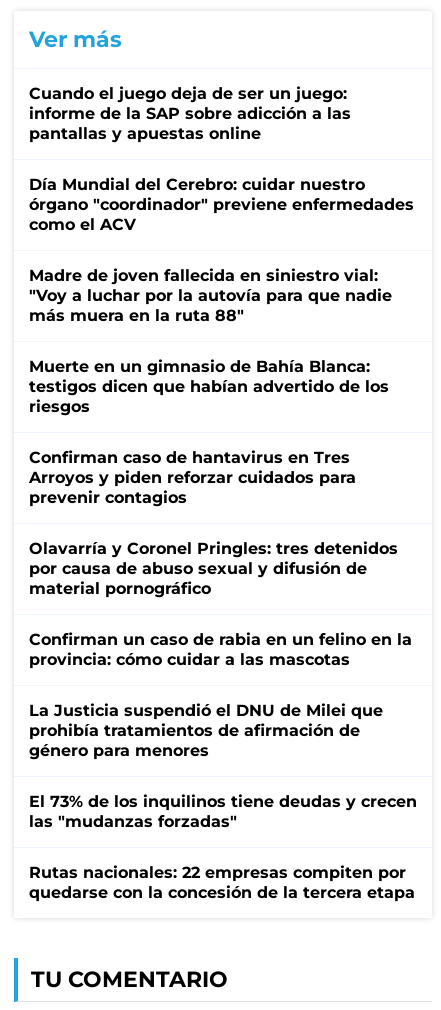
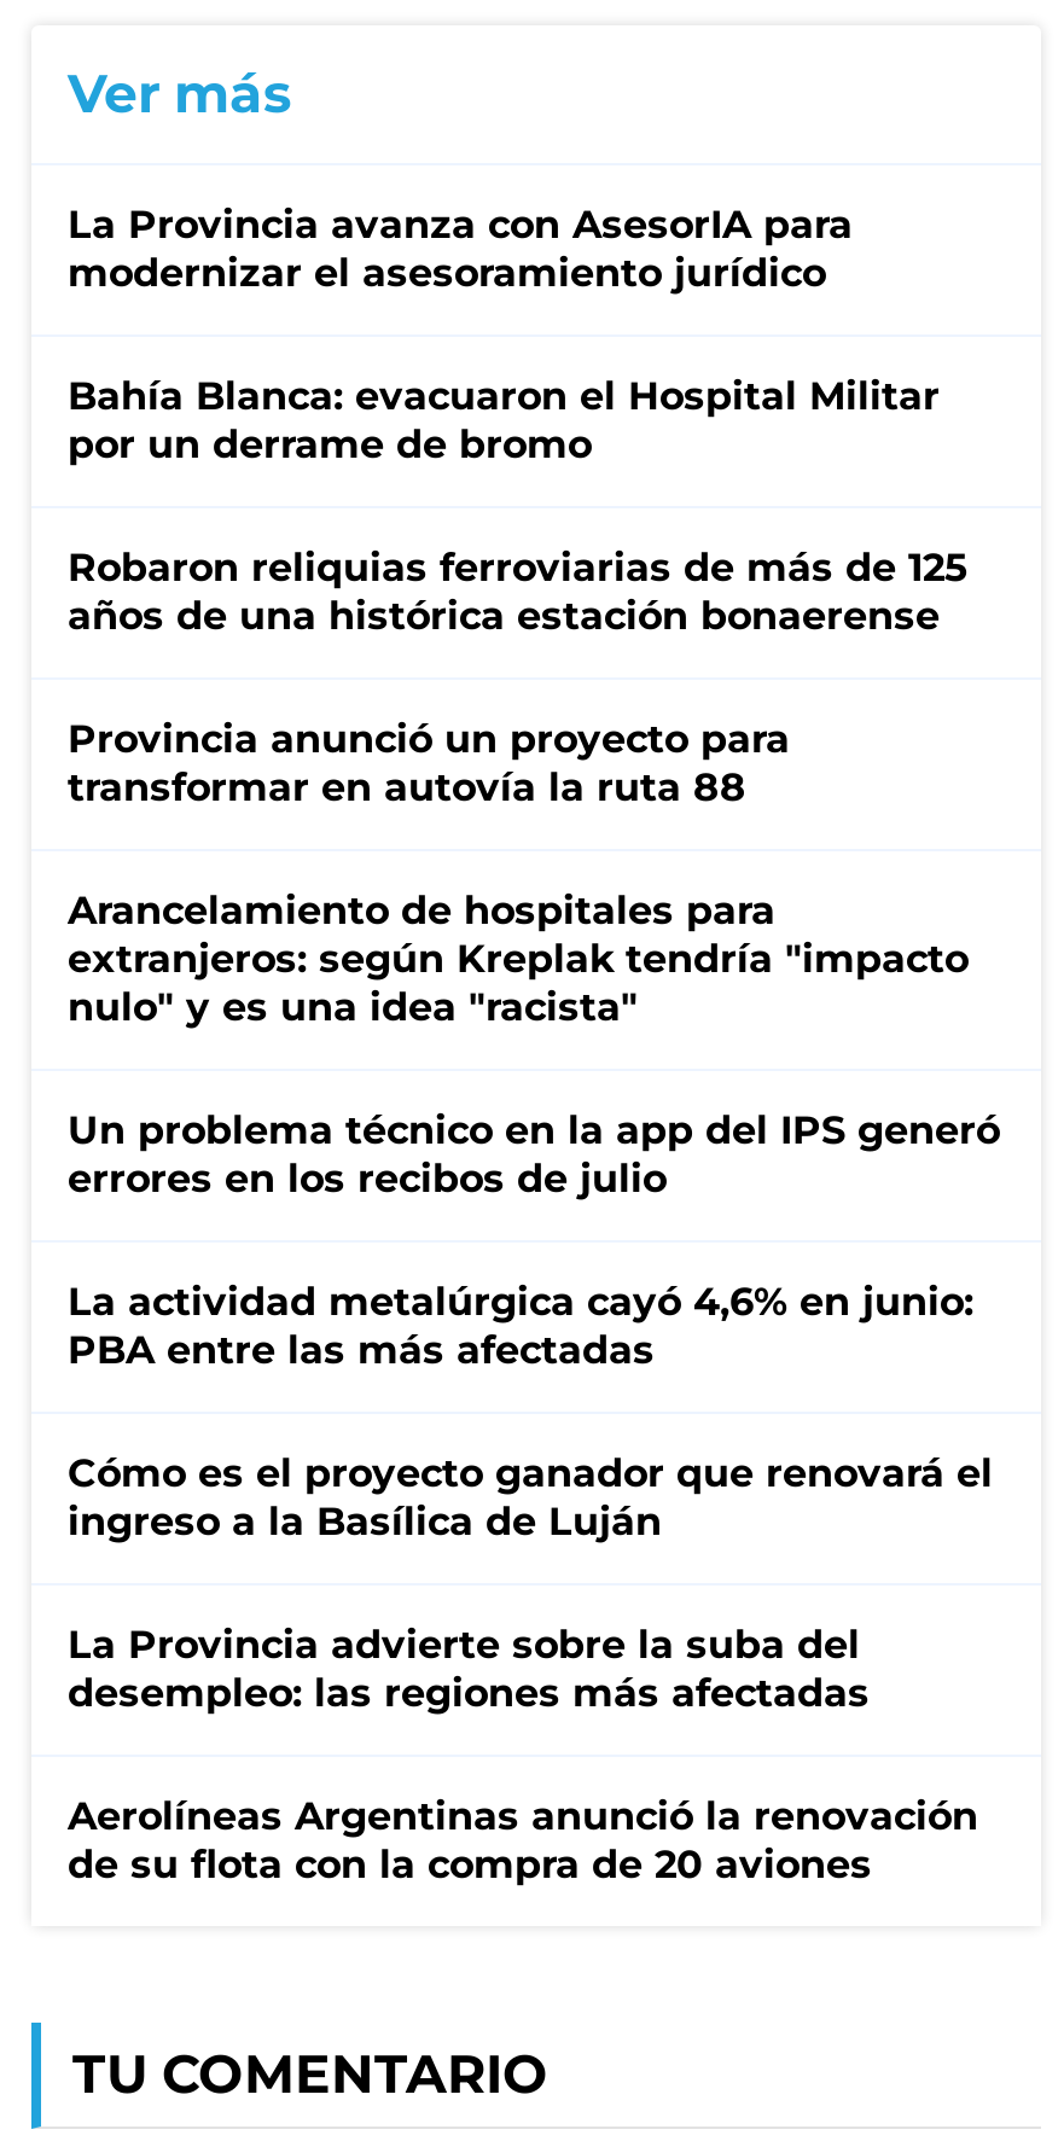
[29,84,351,143] Cuando el juego deja de ser un juego: | informe de la SAP sobre adicción a las | pantallas y apuestas online -> [68,201,853,296] La Provincia avanza con AsesorIA para | modernizar el asesoramiento jurídico
[29,175,414,234] Día Mundial del Cerebro: cuidar nuestro | órgano "coordinador" previene enfermedades | como el ACV -> [68,373,940,467] Bahía Blanca: evacuaron el Hospital Militar | por un derrame de bromo
[29,266,392,325] Madre de joven fallecida en siniestro vial: | "Voy a luchar por la autovía para que nadie | más muera en la ruta 88" -> [68,544,969,639] Robaron reliquias ferroviarias de más de 125 | años de una histórica estación bonaerense
[29,357,389,416] Muerte en un gimnasio de Bahía Blanca: | testigos dicen que habían advertido de los | riesgos -> [68,716,790,810] Provincia anunció un proyecto para | transformar en autovía la ruta 88
[29,448,356,507] Confirman caso de hantavirus en Tres | Arroyos y piden reforzar cuidados para | prevenir contagios -> [68,887,969,1030] Arancelamiento de hospitales para | extranjeros: según Kreplak tendría "impacto | nulo" y es una idea "racista"
[29,539,398,598] Olavarría y Coronel Pringles: tres detenidos | por causa de abuso sexual y difusión de | material pornográfico -> [68,1107,1000,1201] Un problema técnico en la app del IPS generó | errores en los recibos de julio
[29,630,412,669] Confirman un caso de rabia en un felino en la | provincia: cómo cuidar a las mascotas -> [68,1279,973,1373] La actividad metalúrgica cayó 4,6% en junio: | PBA entre las más afectadas
[29,701,383,760] La Justicia suspendió el DNU de Milei que | prohibía tratamientos de afirmación de | género para menores -> [68,1450,993,1544] Cómo es el proyecto ganador que renovará el | ingreso a la Basílica de Luján
[29,792,417,831] El 73% de los inquilinos tiene deudas y crecen | las "mudanzas forzadas" -> [68,1622,870,1716] La Provincia advierte sobre la suba del | desempleo: las regiones más afectadas
[29,863,415,902] Rutas nacionales: 22 empresas compiten por | quedarse con la concesión de la tercera etapa -> [68,1793,978,1887] Aerolíneas Argentinas anunció la renovación | de su flota con la compra de 20 aviones

